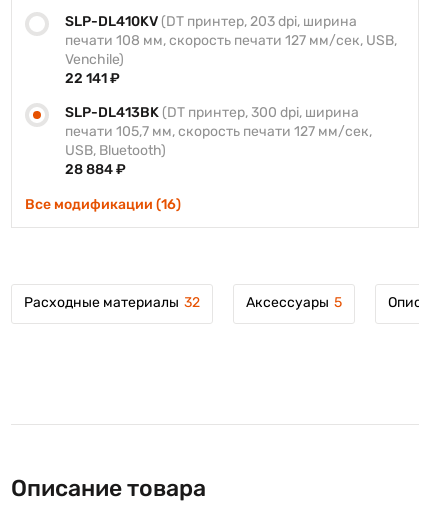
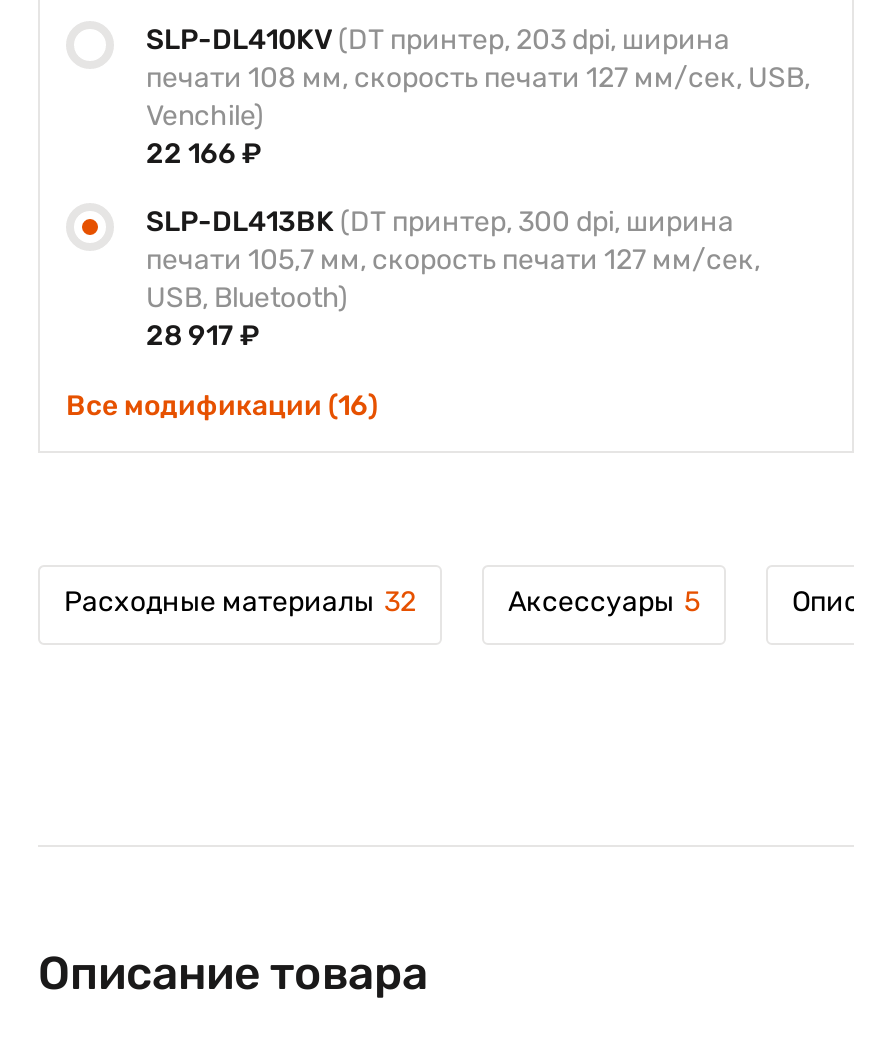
[65,70,120,87] 22 141 ₽ -> [146,137,262,171] 22 166 ₽
[65,161,126,178] 28 884 ₽ -> [146,319,260,353] 28 917 ₽

